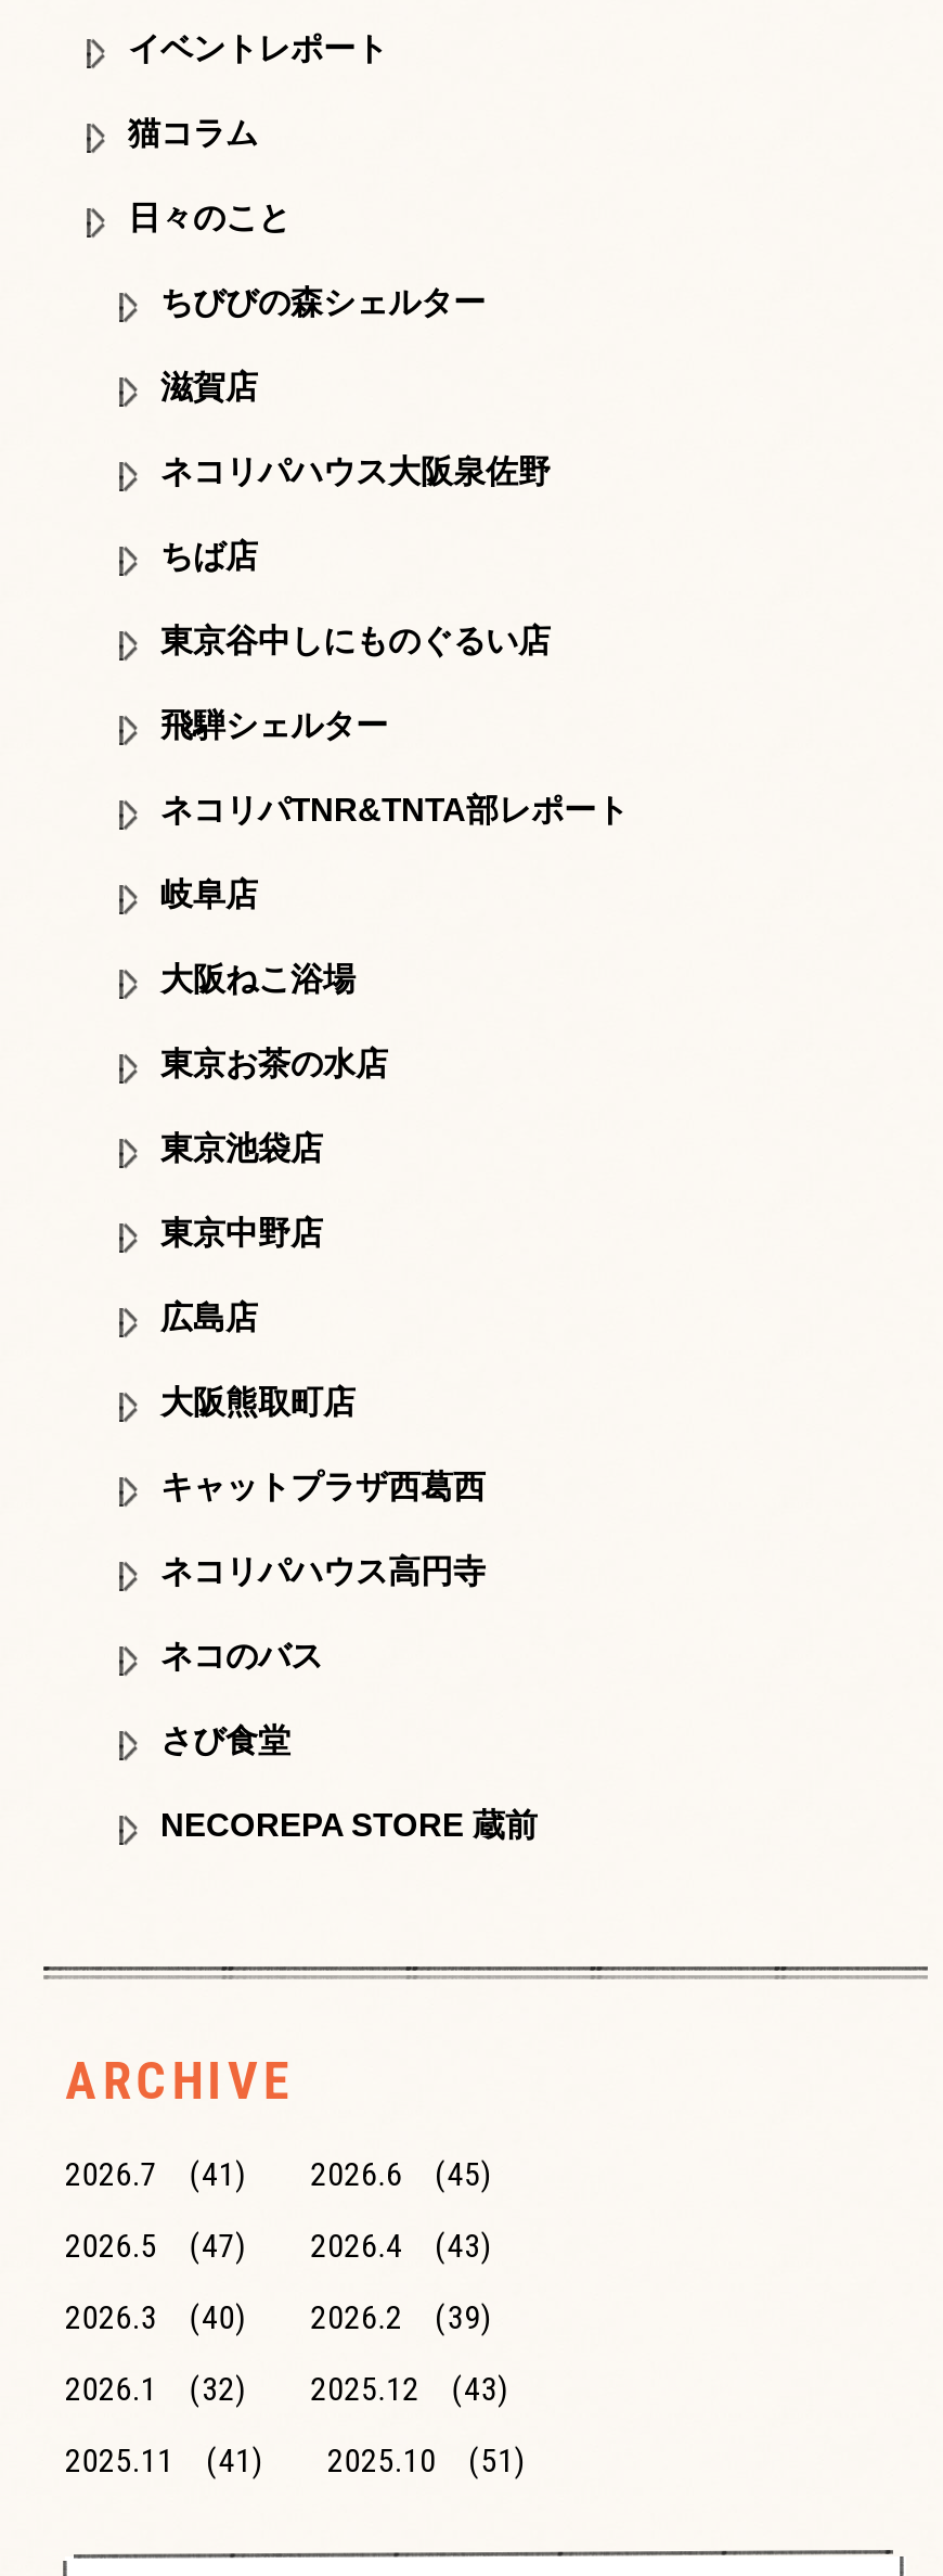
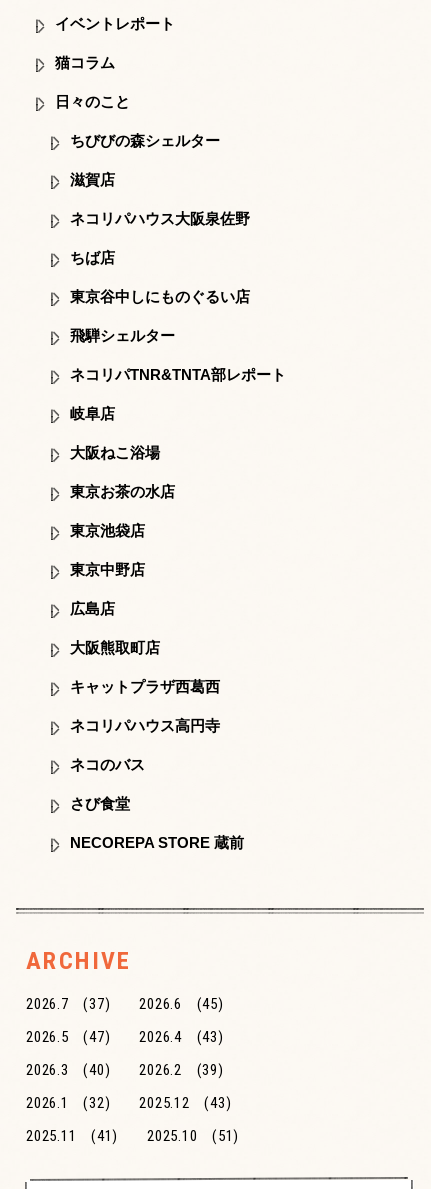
[65,2155,493,2194] 2026.7 (41) 2026.6 (45) -> [26,995,223,1013] 2026.7 (37) 2026.6 (45)

